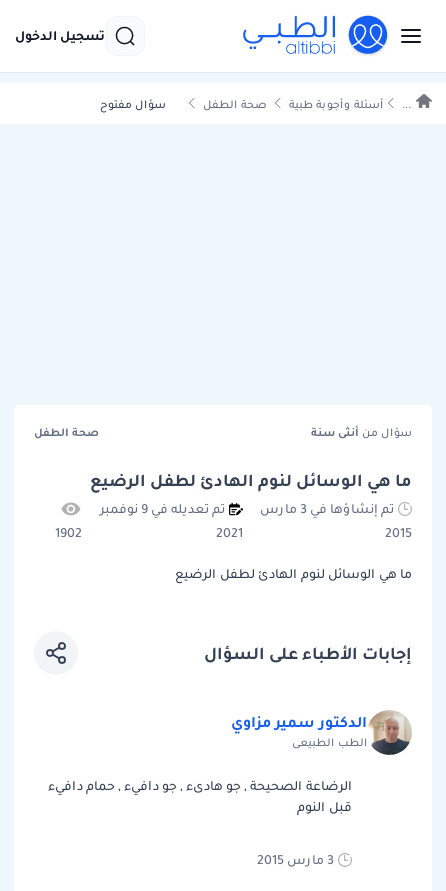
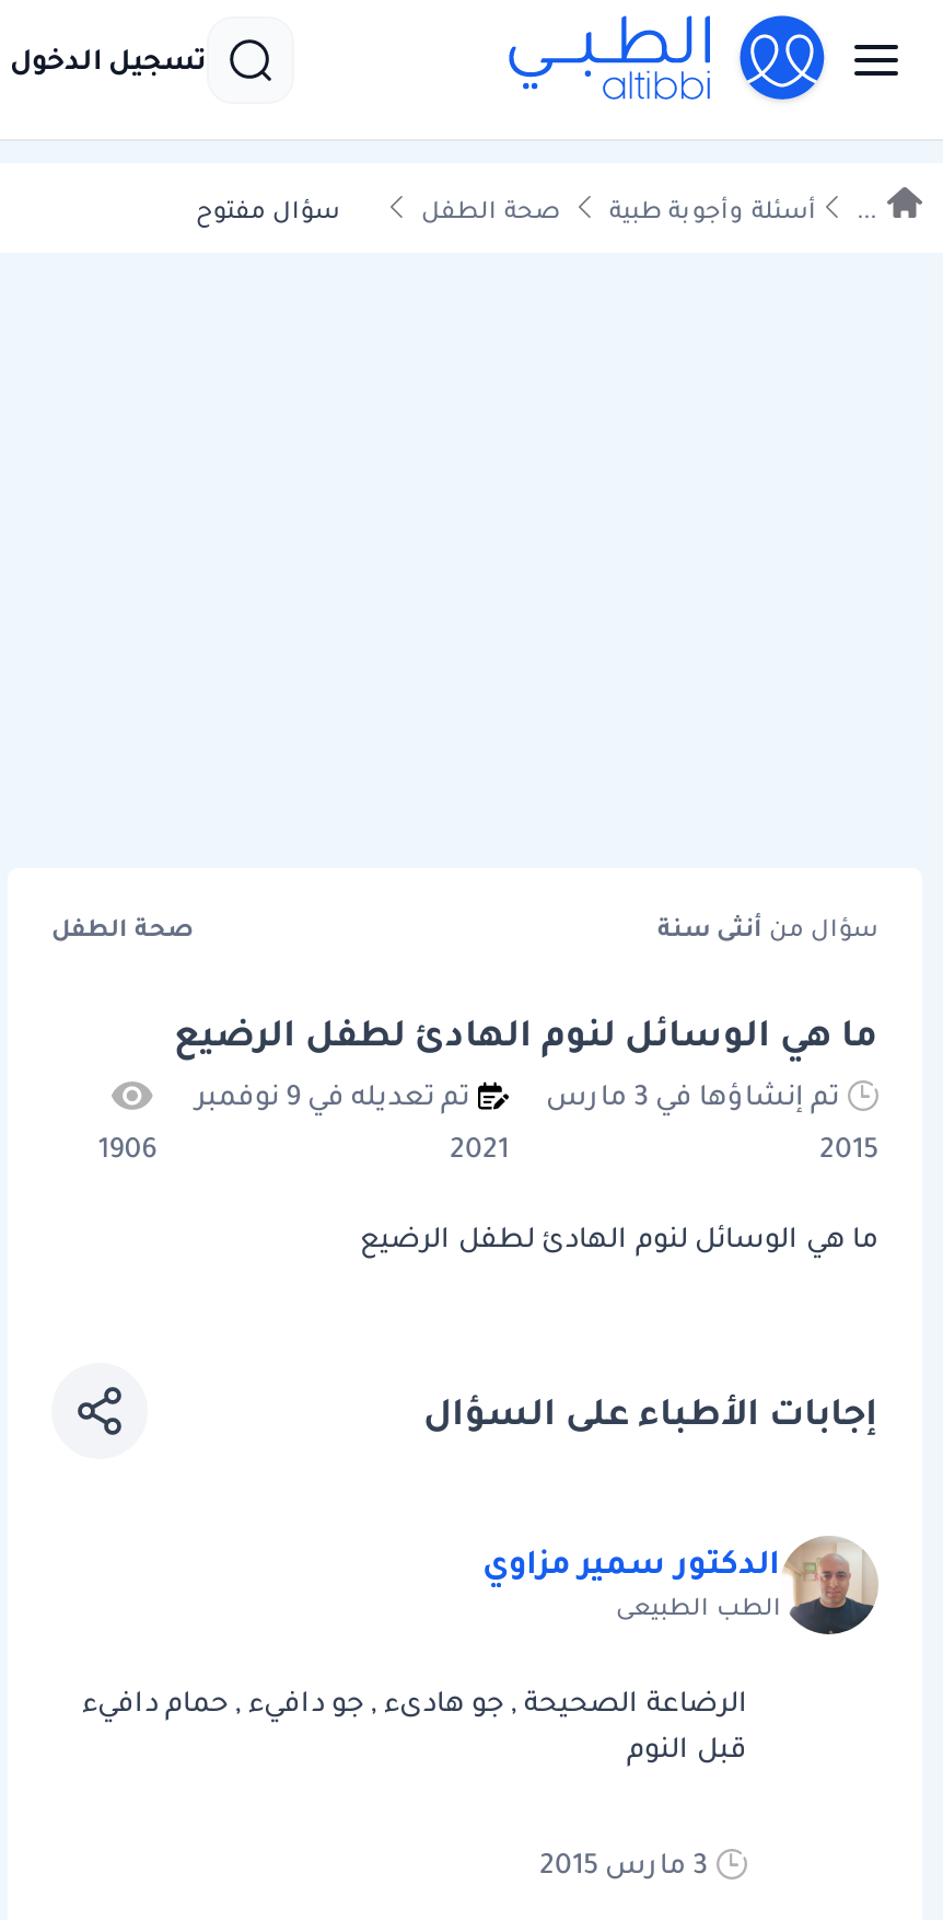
[55,523,82,542] 1902 -> [98,1126,157,1168] 1906

